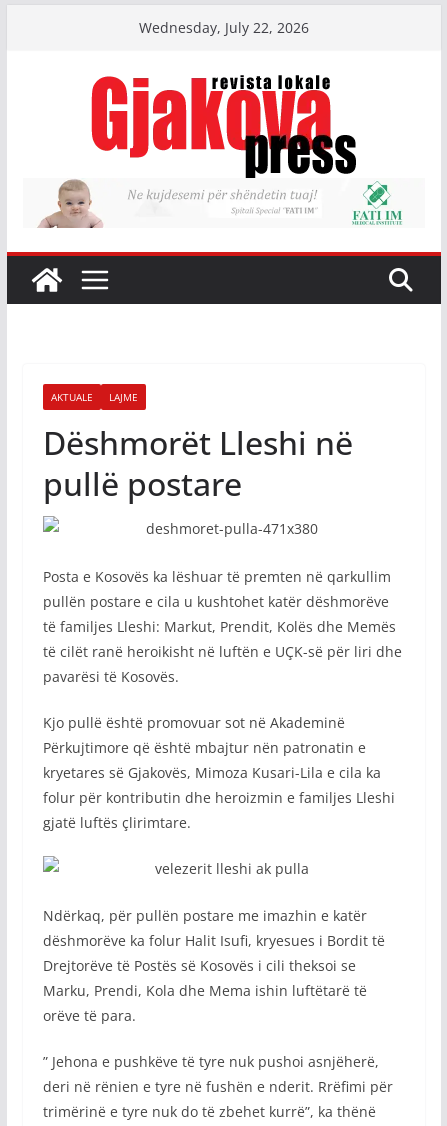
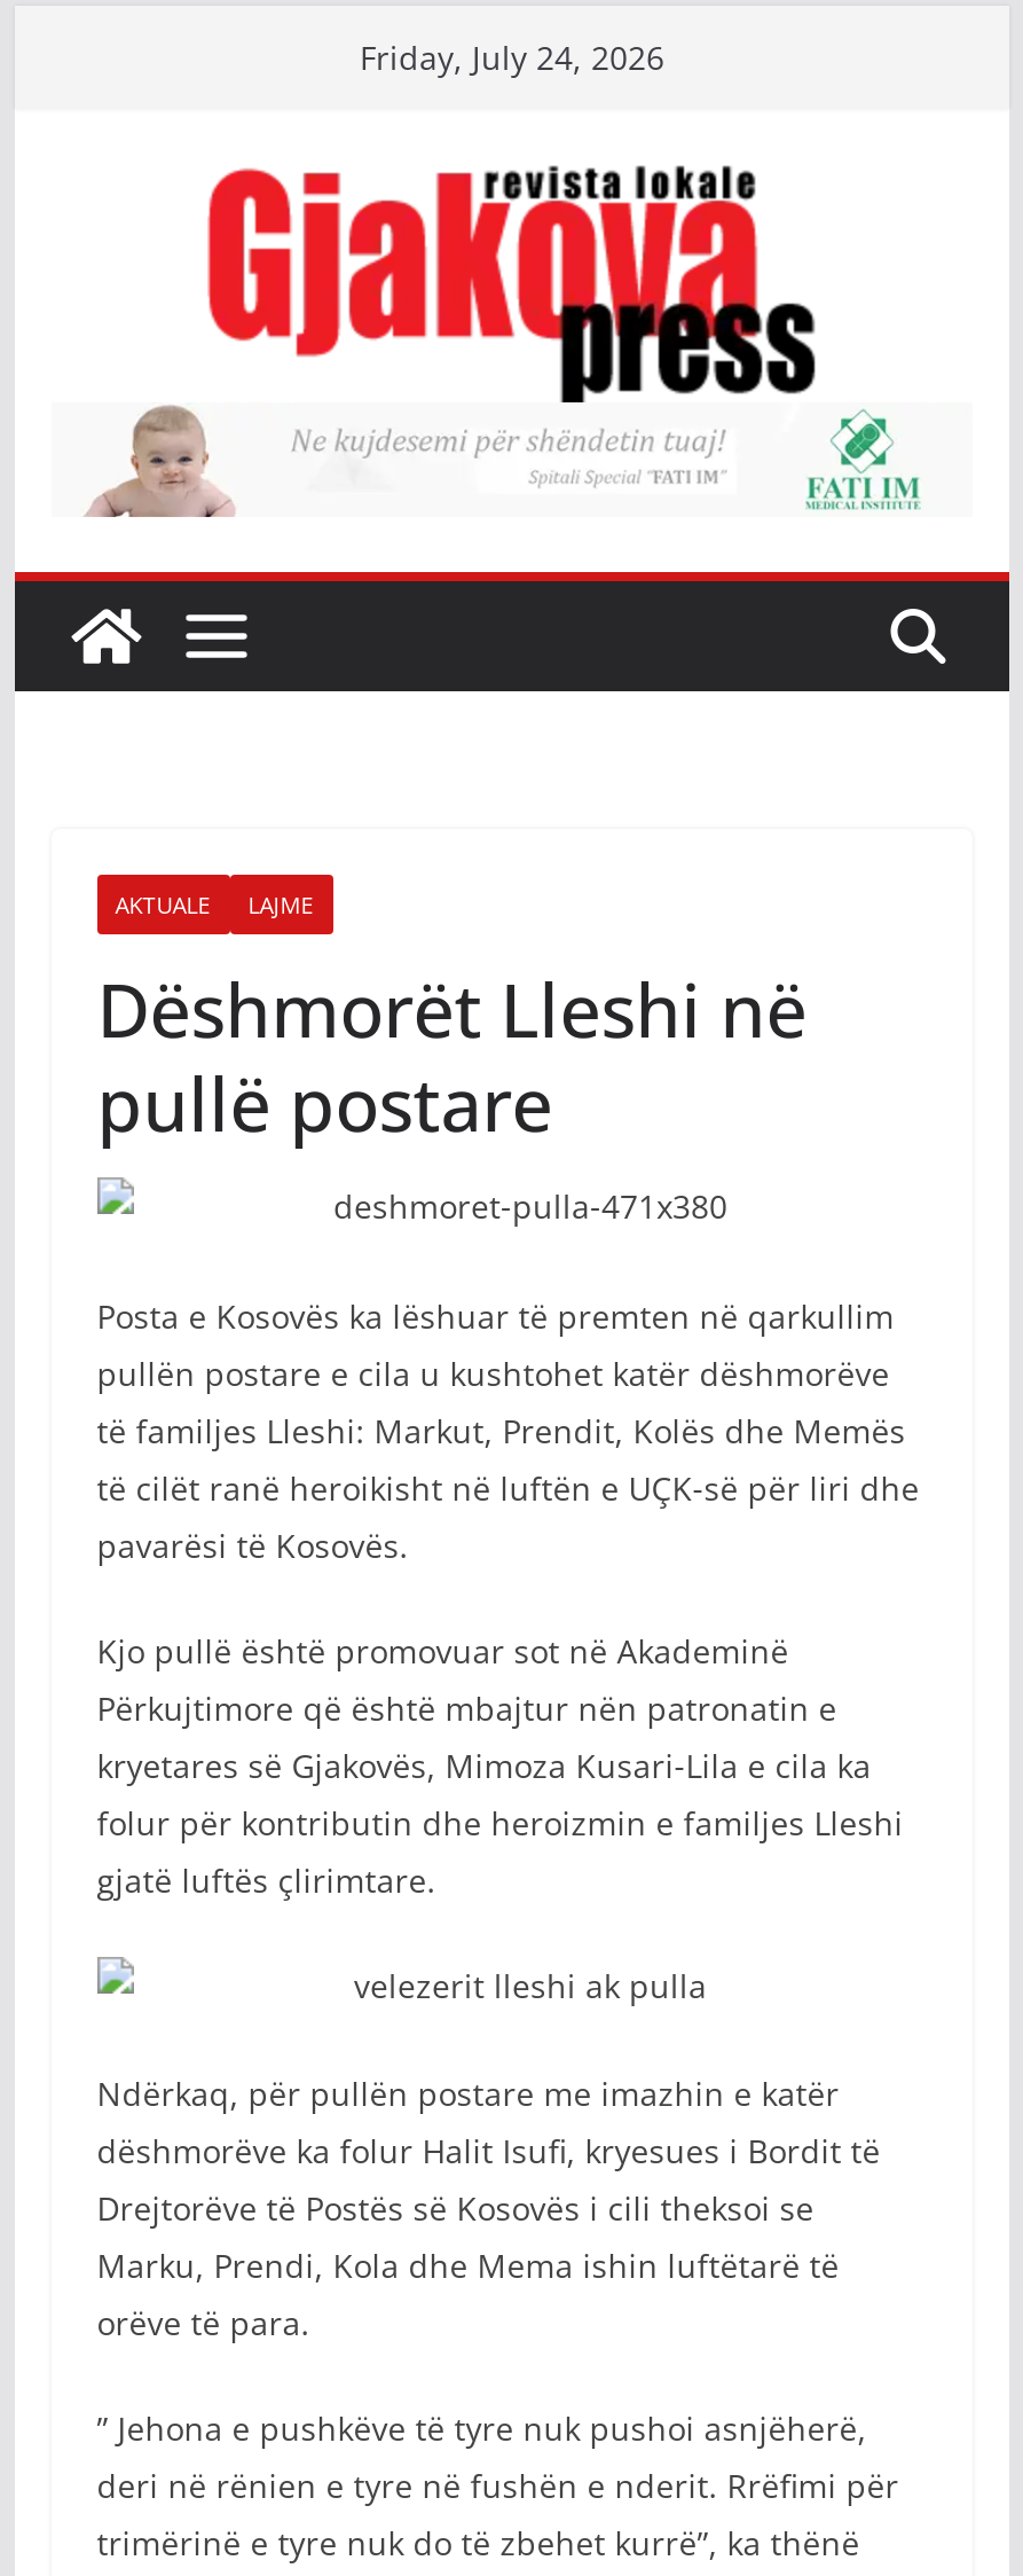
[139,18,309,37] Wednesday, July 22, 2026 -> [360,36,664,79] Friday, July 24, 2026

